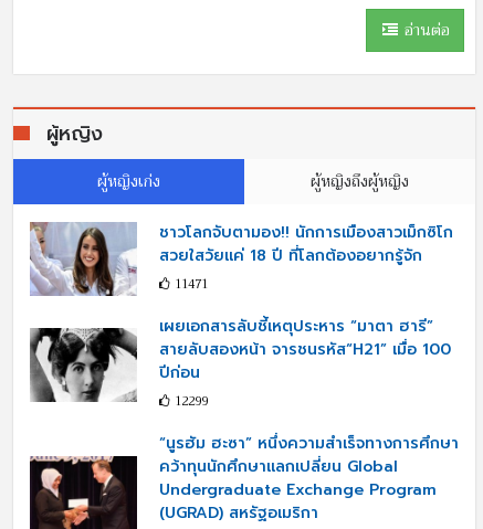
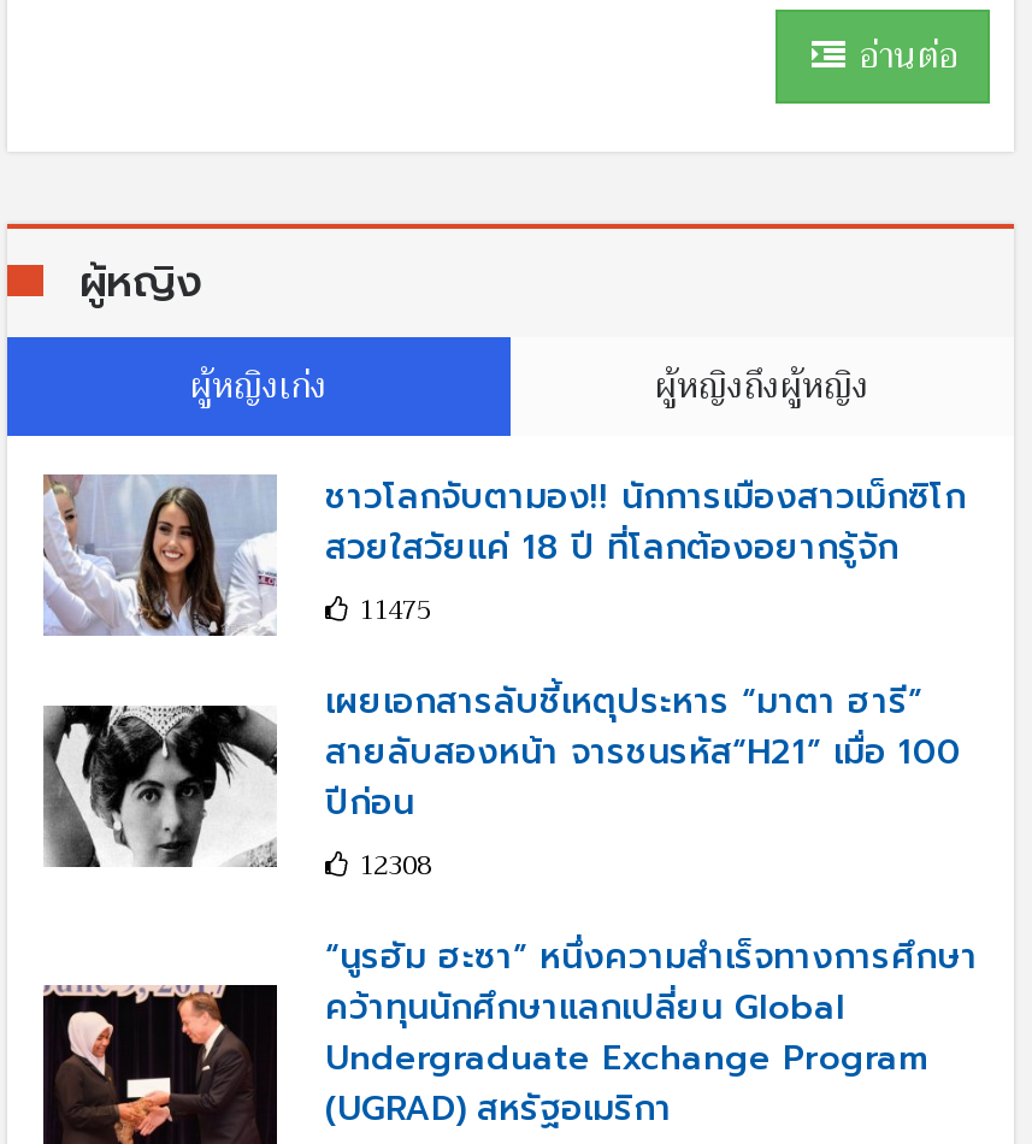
[175,274,208,295] 11471 -> [359,589,431,634] 11475
[175,391,208,412] 12299 -> [359,844,431,890] 12308

